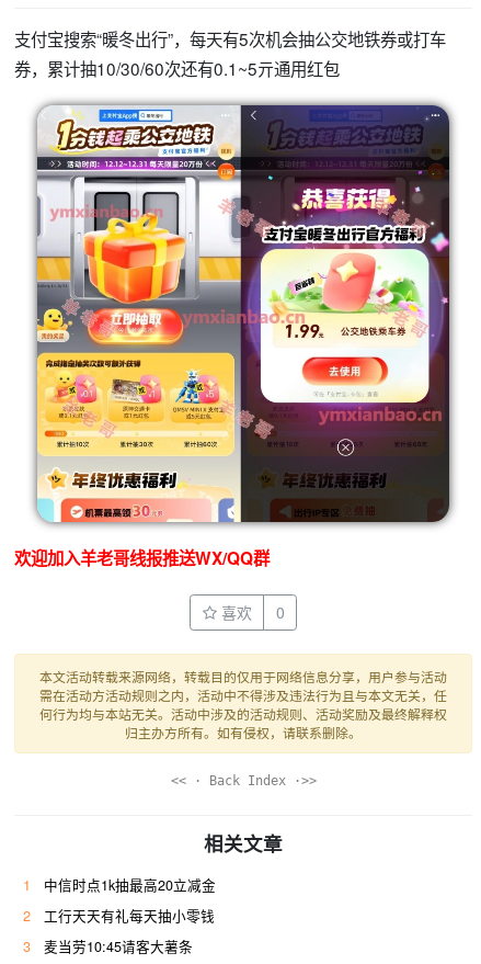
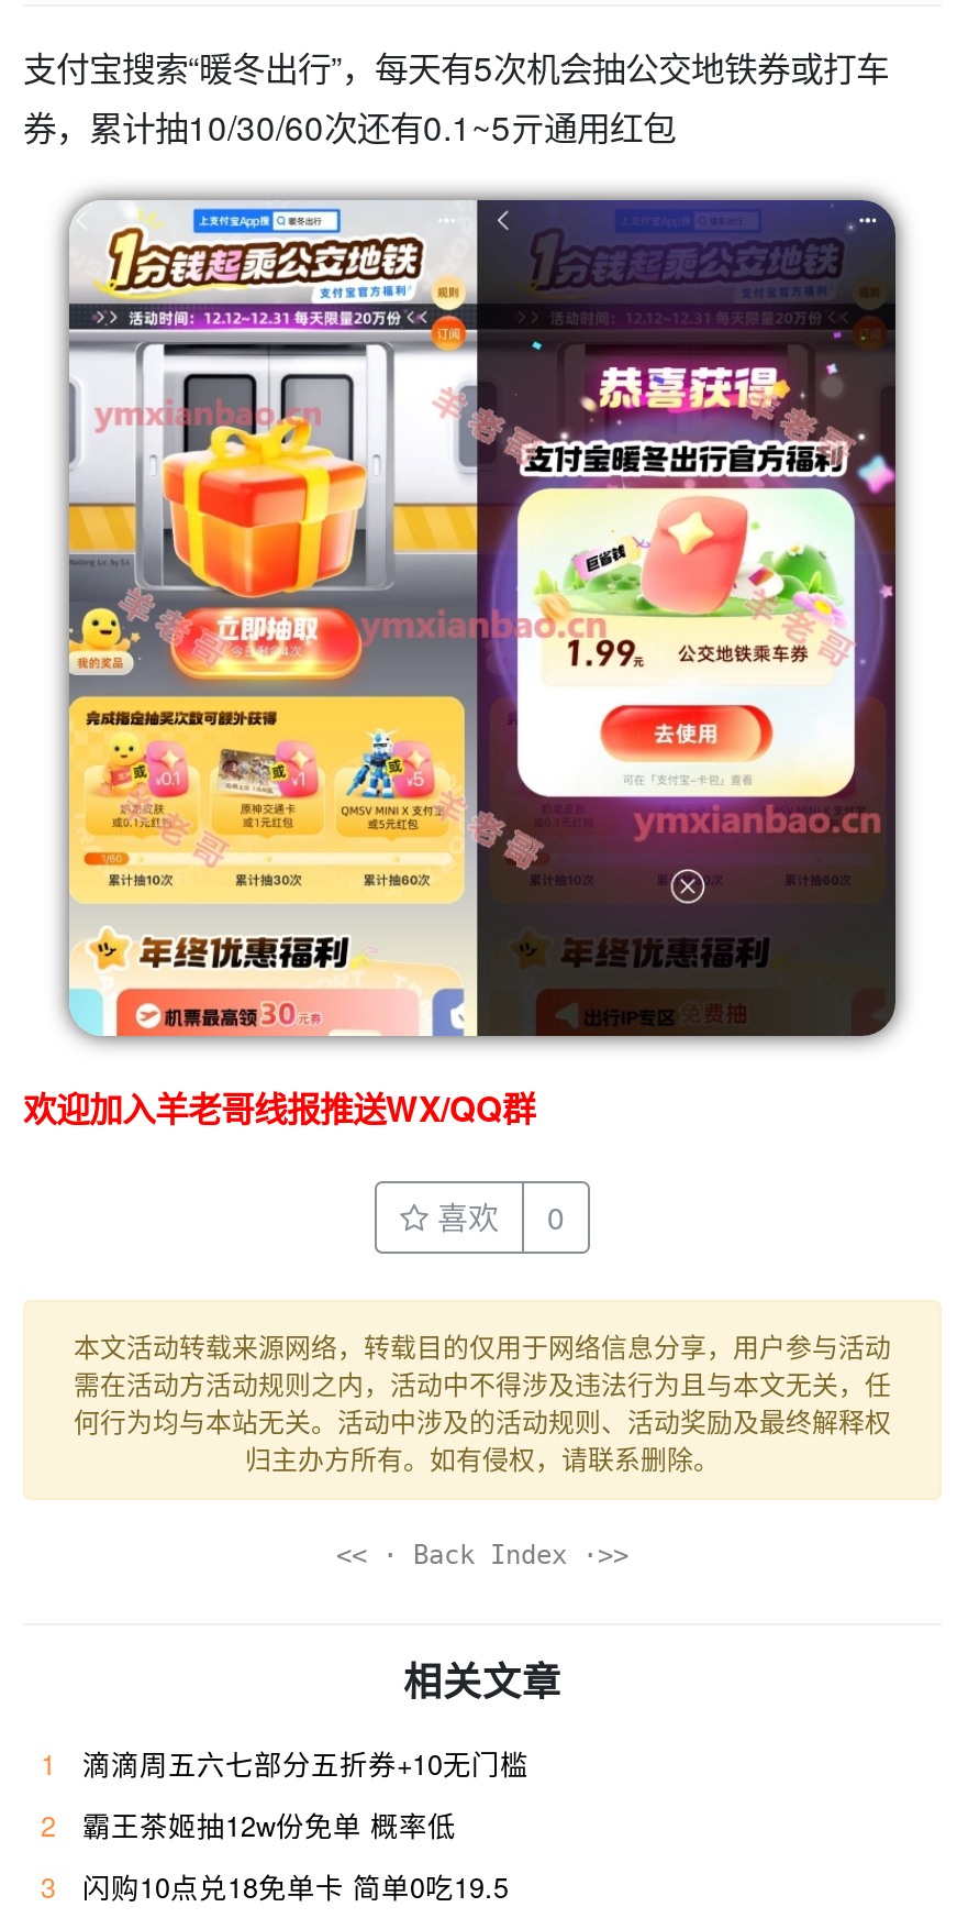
[44,876,216,895] 中信时点1k抽最高20立减金 -> [82,1745,528,1785] 滴滴周五六七部分五折券+10无门槛
[44,906,215,926] 工行天天有礼每天抽小零钱 -> [82,1807,456,1846] 霸王茶姬抽12w份免单 概率低
[44,937,193,957] 麦当劳10:45请客大薯条 -> [82,1868,509,1908] 闪购10点兑18免单卡 简单0吃19.5

